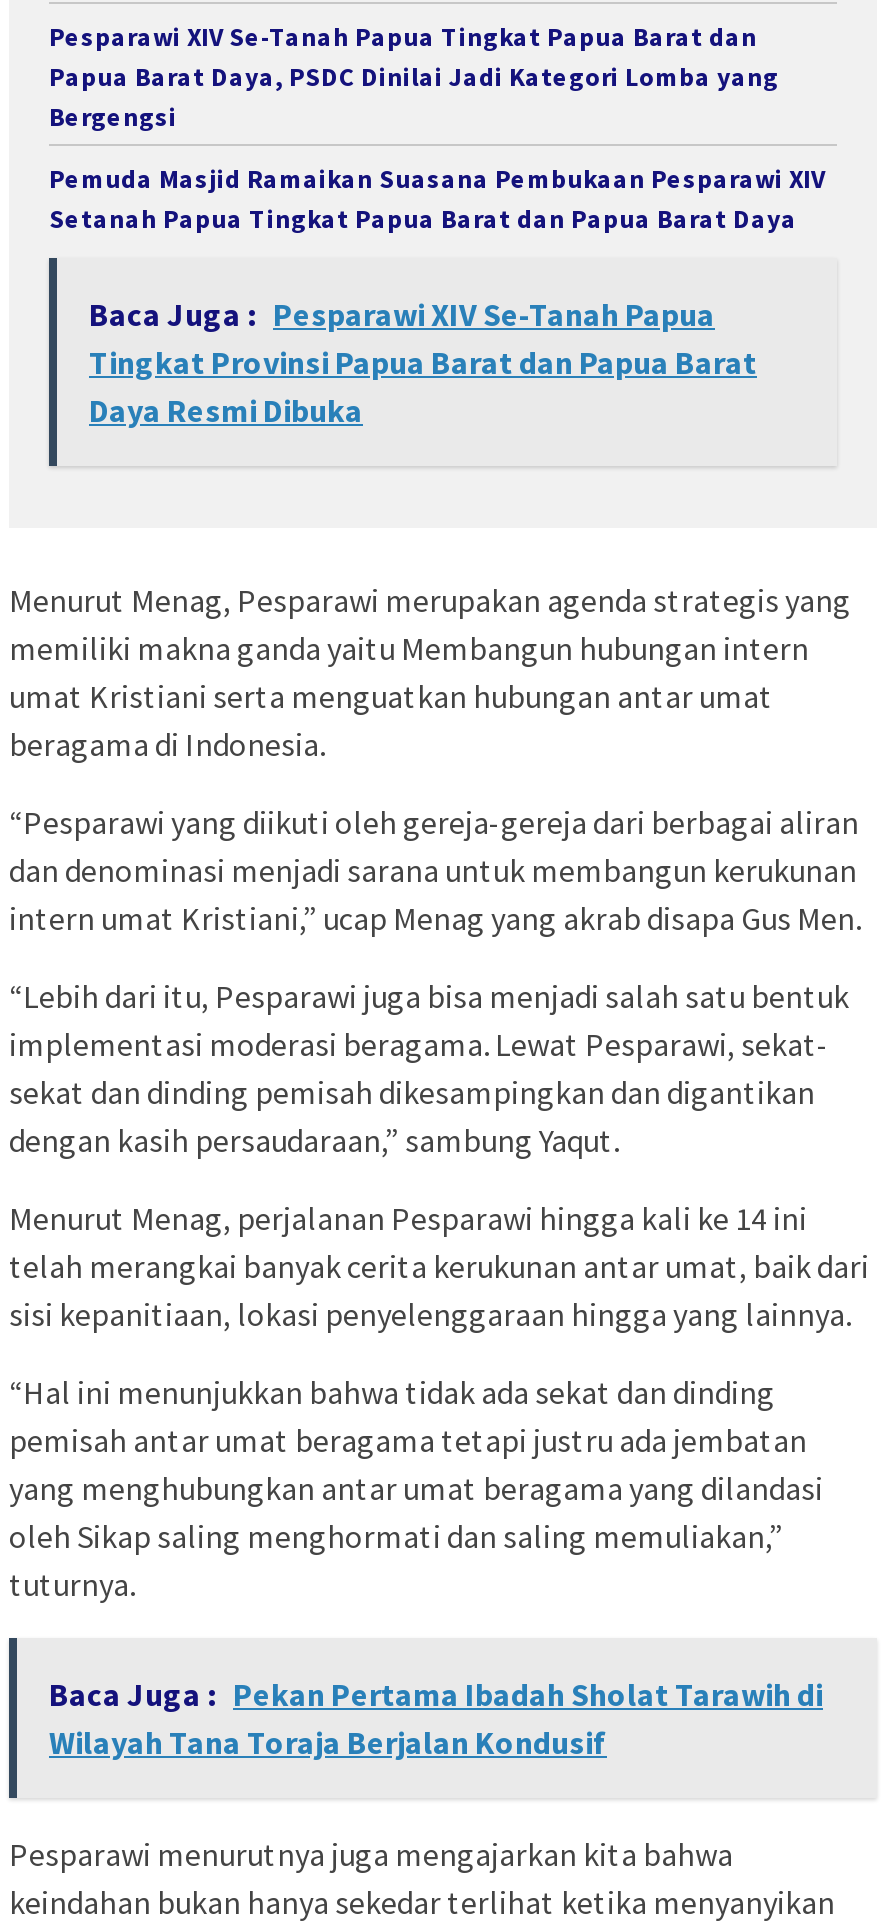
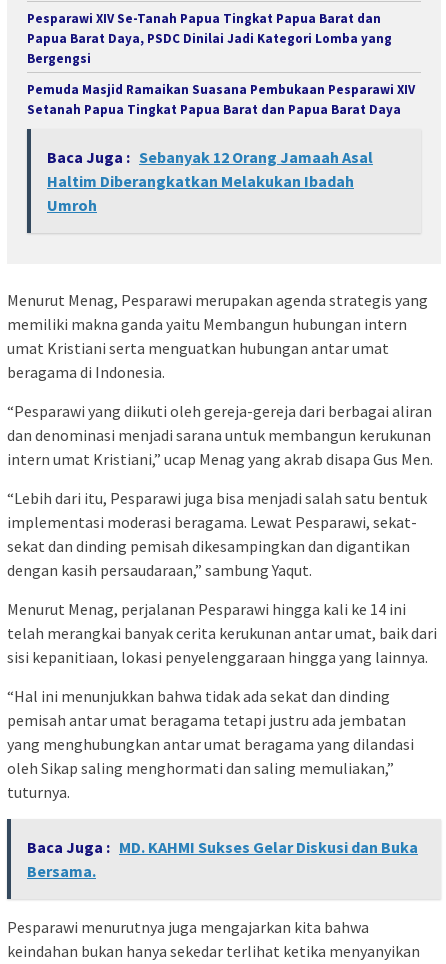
[89,294,757,430] Baca Juga : Pesparawi XIV Se-Tanah Papua | Tingkat Provinsi Papua Barat dan Papua Barat | Daya Resmi Dibuka -> [47,147,373,215] Baca Juga : Sebanyak 12 Orang Jamaah Asal | Haltim Diberangkatkan Melakukan Ibadah | Umroh
[49,1674,823,1762] Baca Juga : Pekan Pertama Ibadah Sholat Tarawih di | Wilayah Tana Toraja Berjalan Kondusif -> [27,837,418,881] Baca Juga : MD. KAHMI Sukses Gelar Diskusi dan Buka | Bersama.

